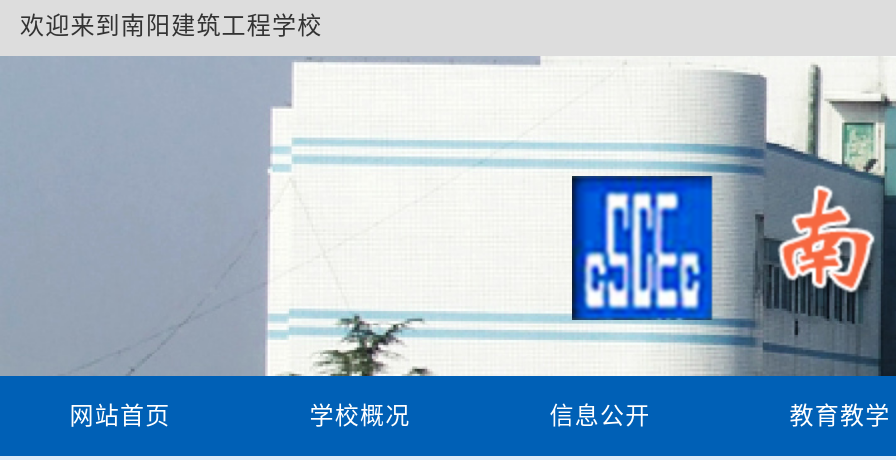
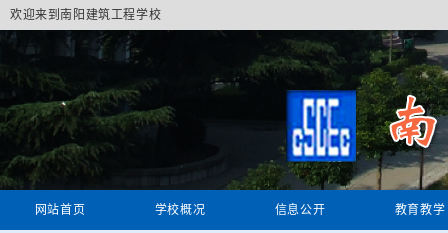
[6,56,890,378] [image] -> [3,29,445,191] [image]

